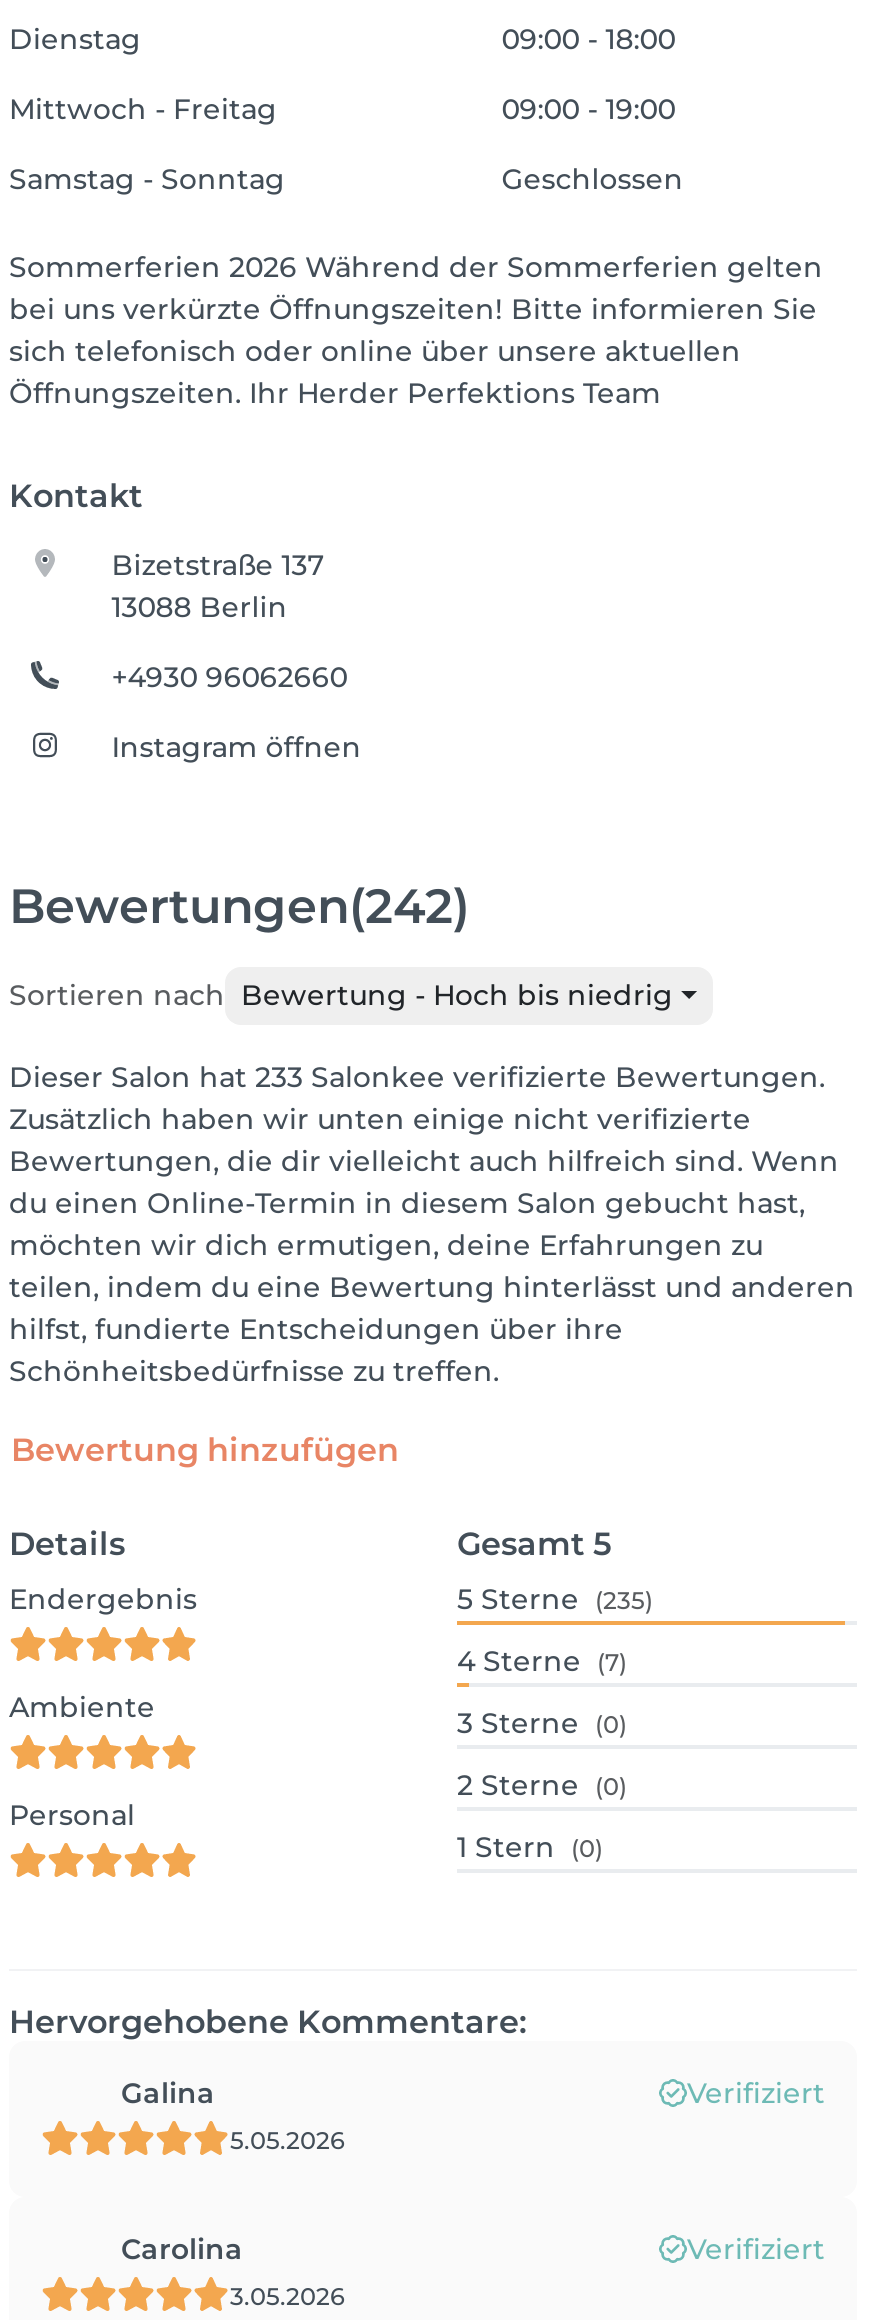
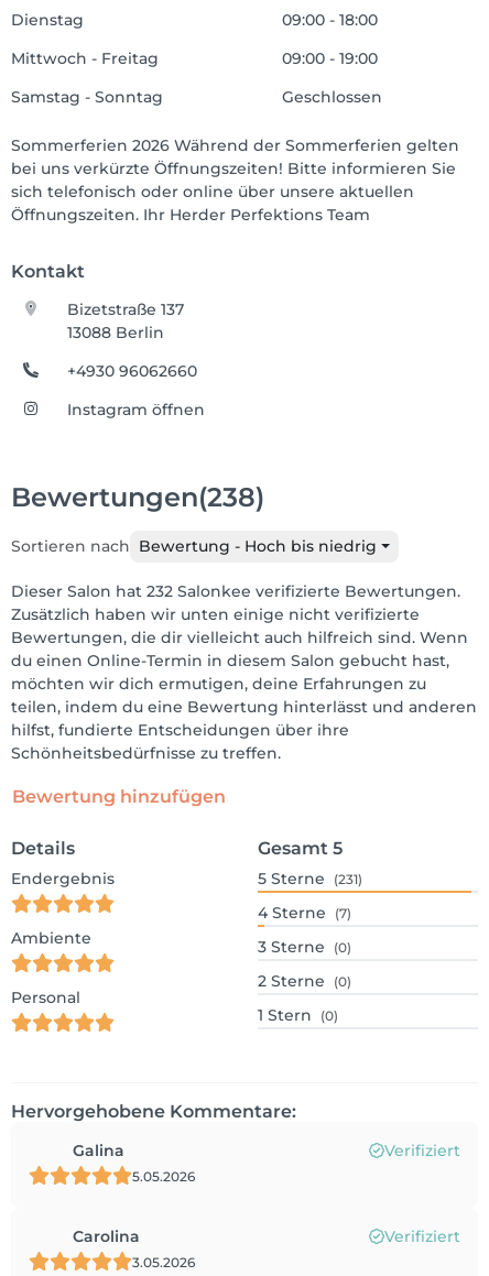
[9,877,469,935] Bewertungen(242) -> [11,481,264,513] Bewertungen(238)
[9,1059,825,1095] Dieser Salon hat 233 Salonkee verifizierte Bewertungen. -> [11,581,460,601] Dieser Salon hat 232 Salonkee verifizierte Bewertungen.
[457,1581,653,1617] 5 Sterne (235) -> [258,869,362,888] 5 Sterne (231)

